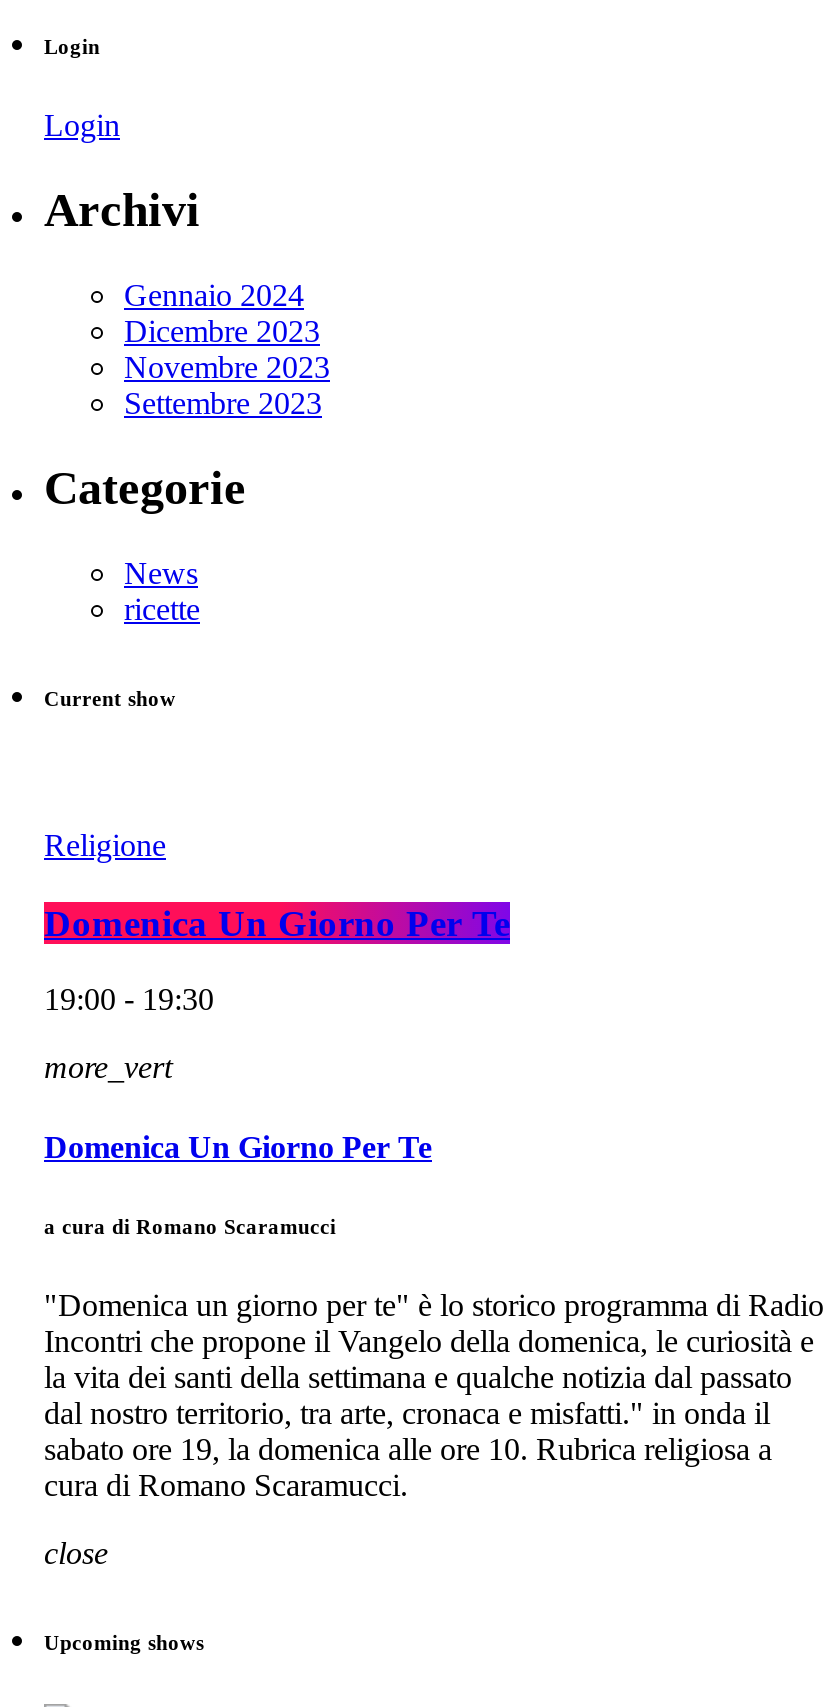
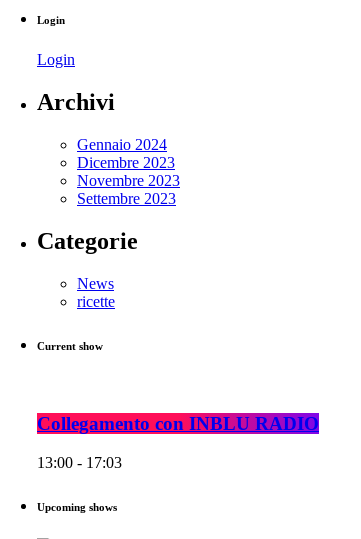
[44,827,824,1570] Religione | Domenica Un Giorno Per Te | 19:00 - 19:30 | more_vert | Domenica Un Giorno Per Te | a cura di Romano Scaramucci | "Domenica un giorno per te" è lo storico programma di Radio | Incontri che propone il Vangelo della domenica, le curiosità e | la vita dei santi della settimana e qualche notizia dal passato | dal nostro territorio, tra arte, cronaca e misfatti." in onda il | sabato ore 19, la domenica alle ore 10. Rubrica religiosa a | cura di Romano Scaramucci. | close -> [37,413,319,471] Collegamento con INBLU RADIO | 13:00 - 17:03

